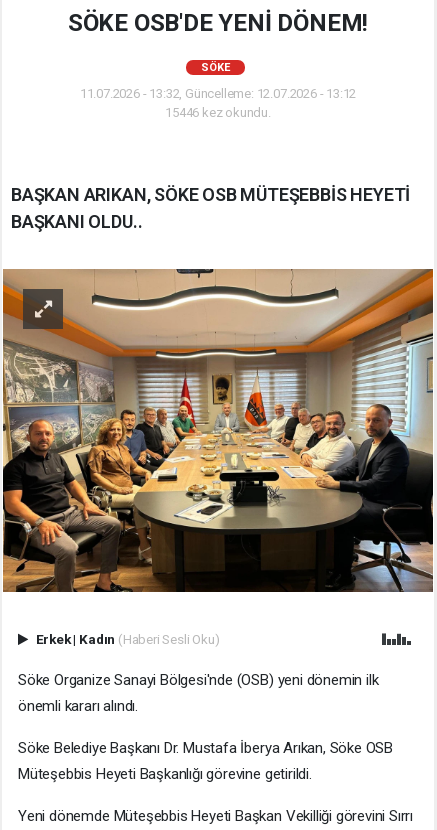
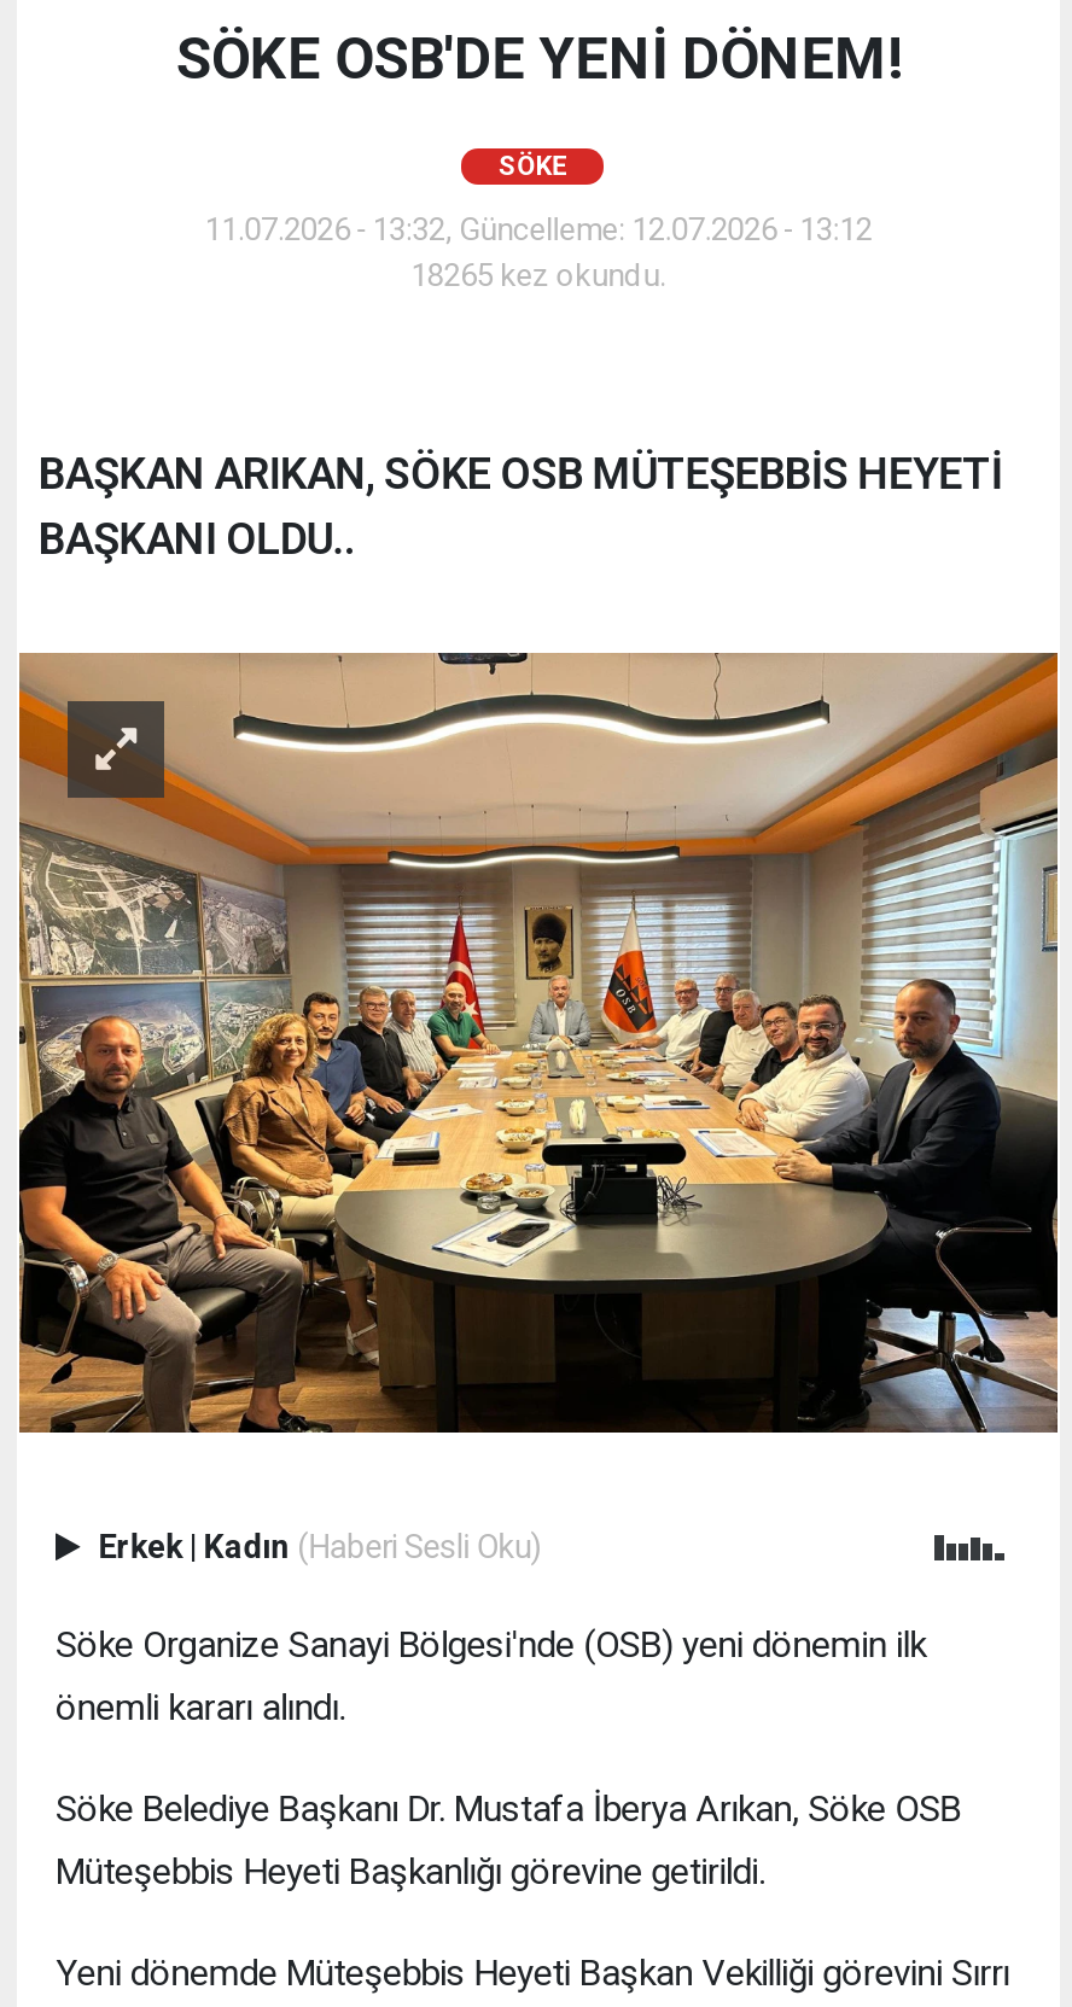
[165,105,271,120] 15446 kez okundu. -> [411,258,666,294] 18265 kez okundu.

